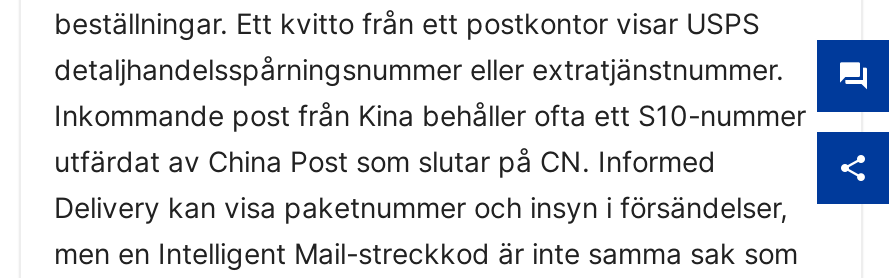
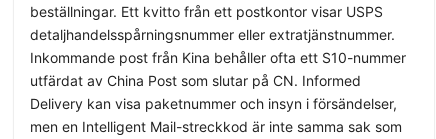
[815,38,883,114] [image] -> none
[815,130,883,206] [image] -> none

